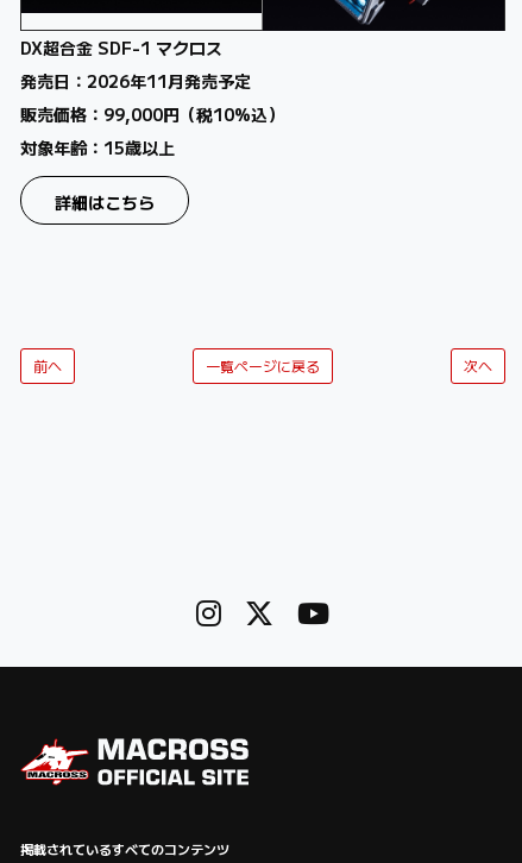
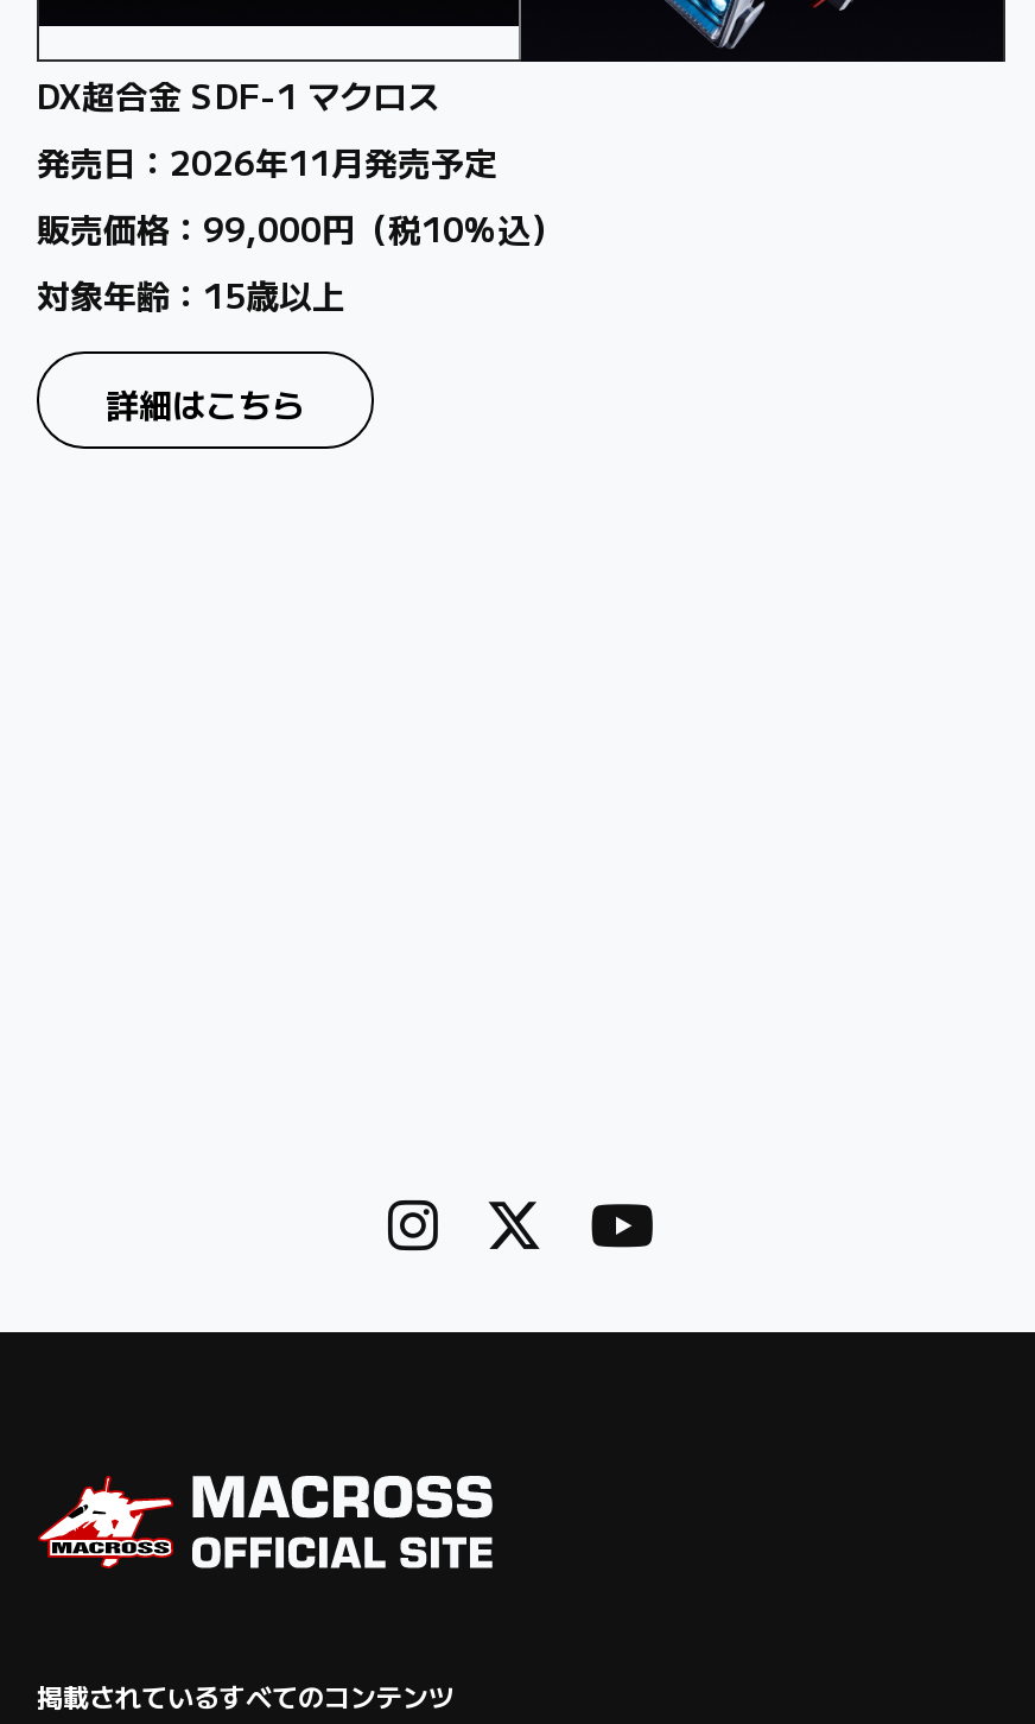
[33,356,492,376] 前へ | 一覧ページに戻る | 次へ -> none

